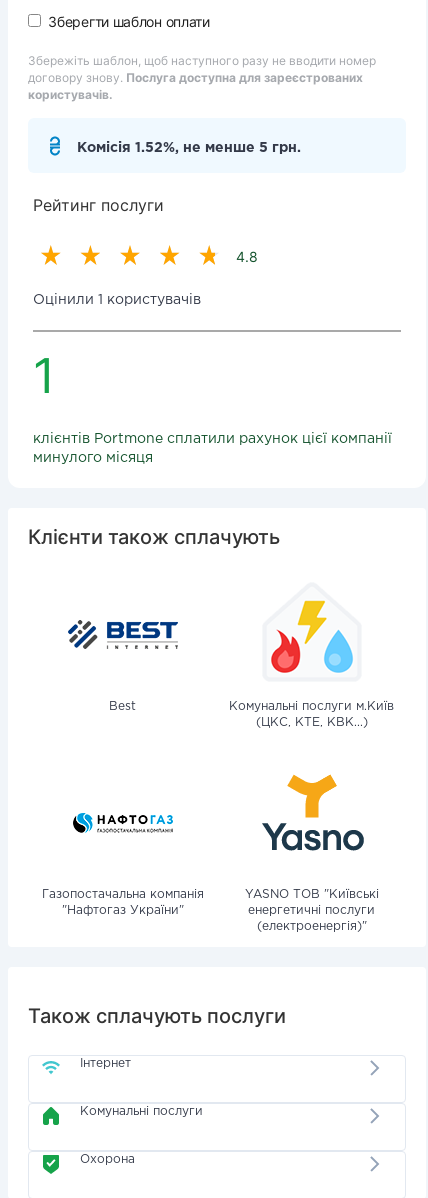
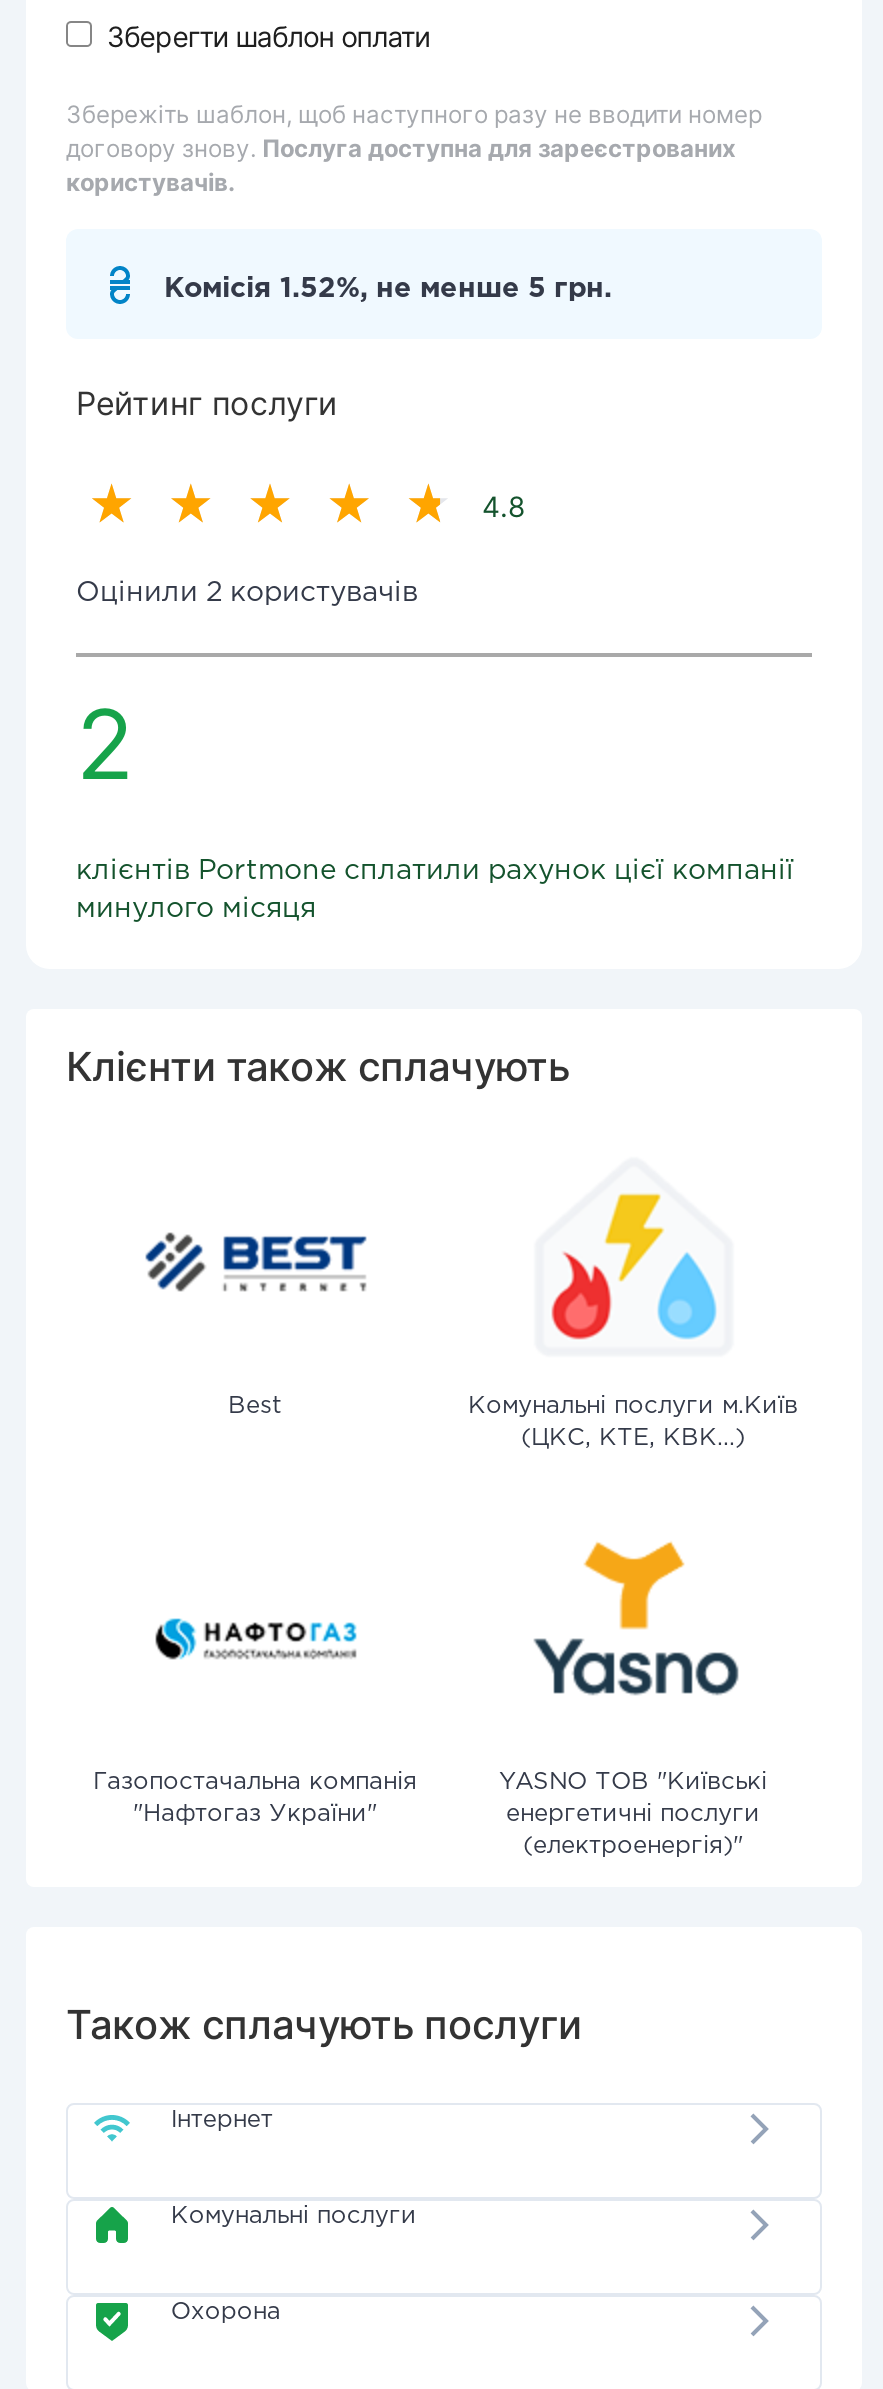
[33,294,201,306] Оцінили 1 користувачів -> [76,581,418,605] Оцінили 2 користувачів
[33,346,55,405] 1 -> [76,685,134,803] 2

